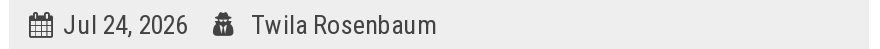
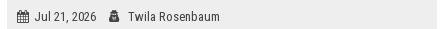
[63,10,435,40] Jul 24, 2026 Twila Rosenbaum -> [34,9,220,24] Jul 21, 2026 Twila Rosenbaum

